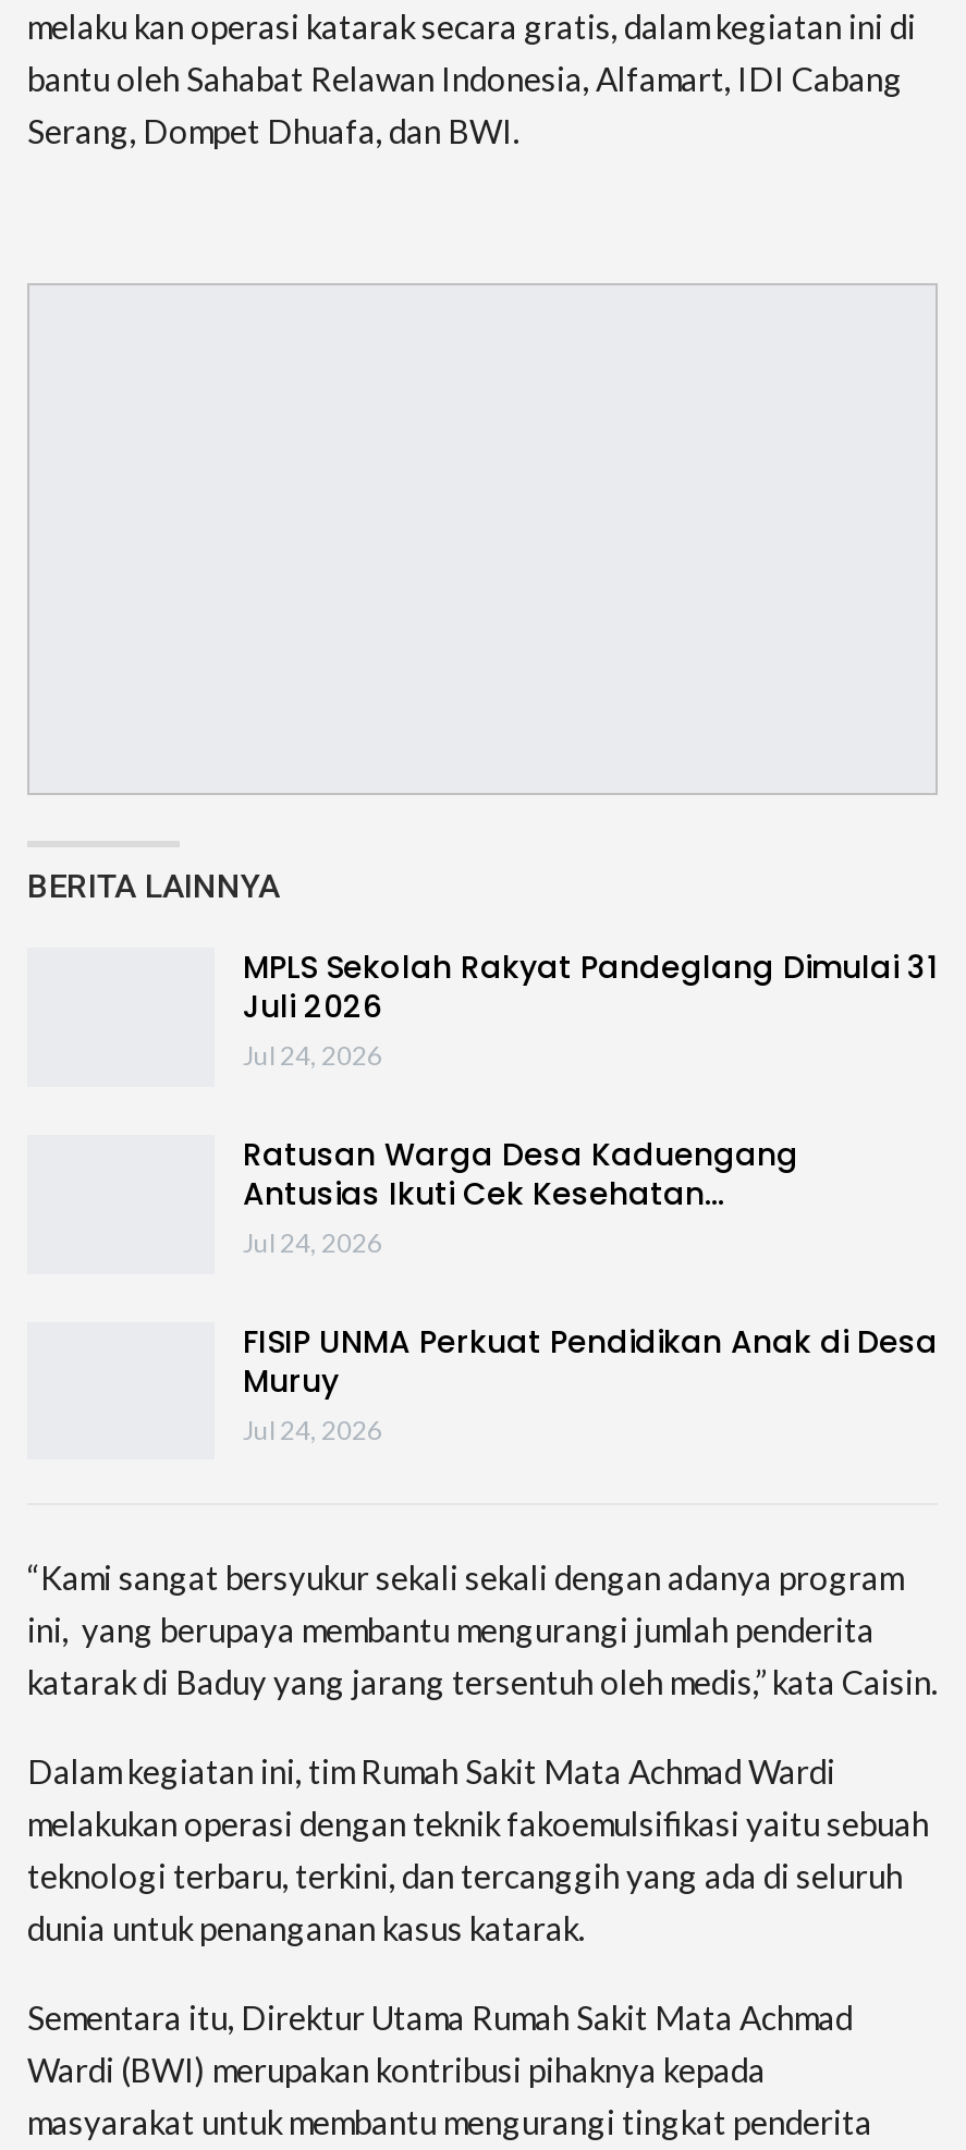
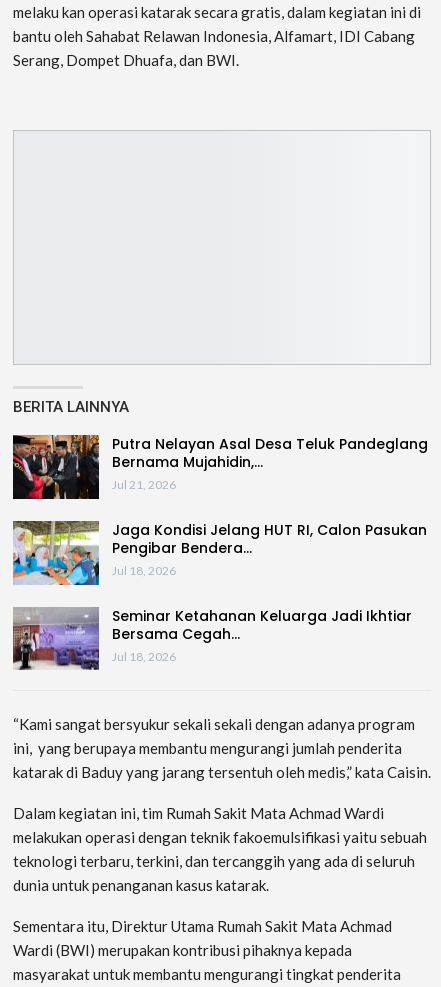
none -> [12,434,98,500] [image]
none -> [12,520,99,586] [image]
none -> [12,607,98,671] [image]
[243,946,938,1072] MPLS Sekolah Rakyat Pandeglang Dimulai 31 | Juli 2026 | Jul 24, 2026 -> [112,434,428,492] Putra Nelayan Asal Desa Teluk Pandeglang | Bernama Mujahidin,… | Jul 21, 2026
[243,1133,798,1259] Ratusan Warga Desa Kaduengang | Antusias Ikuti Cek Kesehatan… | Jul 24, 2026 -> [112,520,427,578] Jaga Kondisi Jelang HUT RI, Calon Pasukan | Pengibar Bendera… | Jul 18, 2026
[243,1319,938,1445] FISIP UNMA Perkuat Pendidikan Anak di Desa | Muruy | Jul 24, 2026 -> [112,605,412,663] Seminar Ketahanan Keluarga Jadi Ikhtiar | Bersama Cegah… | Jul 18, 2026

